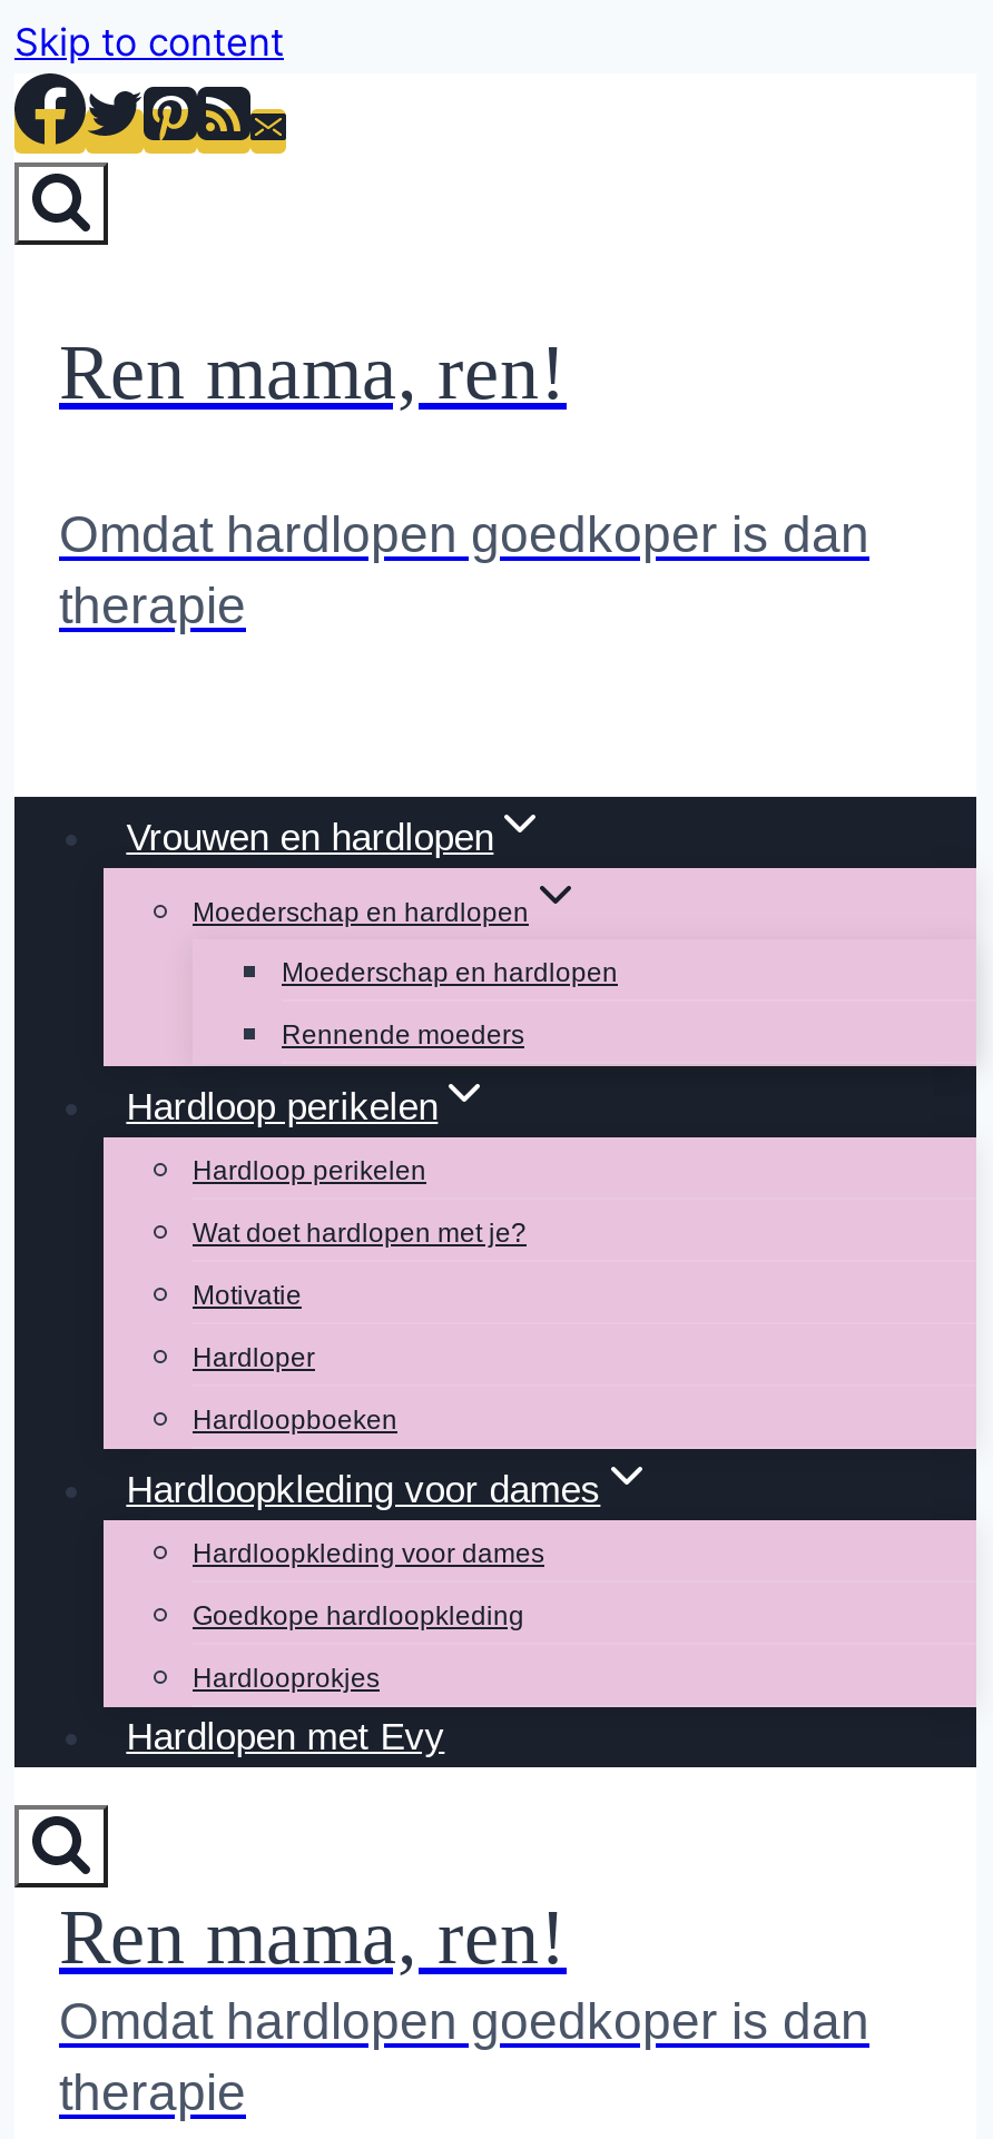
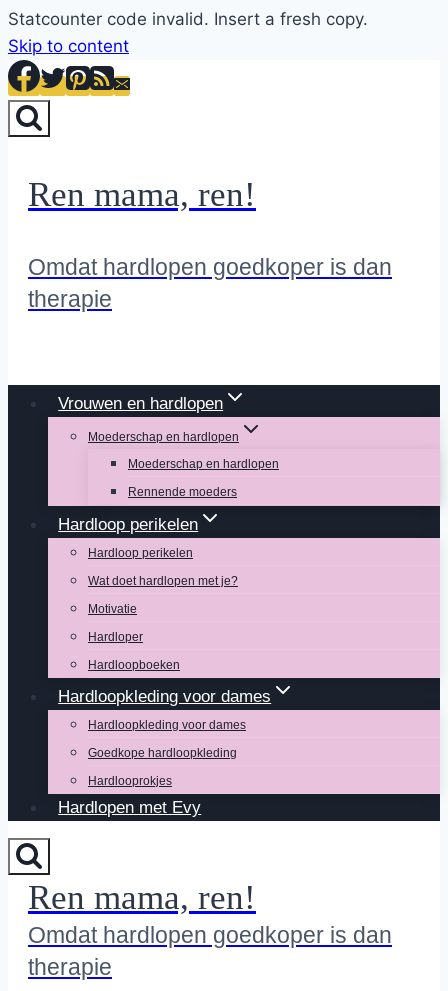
none -> [8,9,368,29] Statcounter code invalid. Insert a fresh copy.

